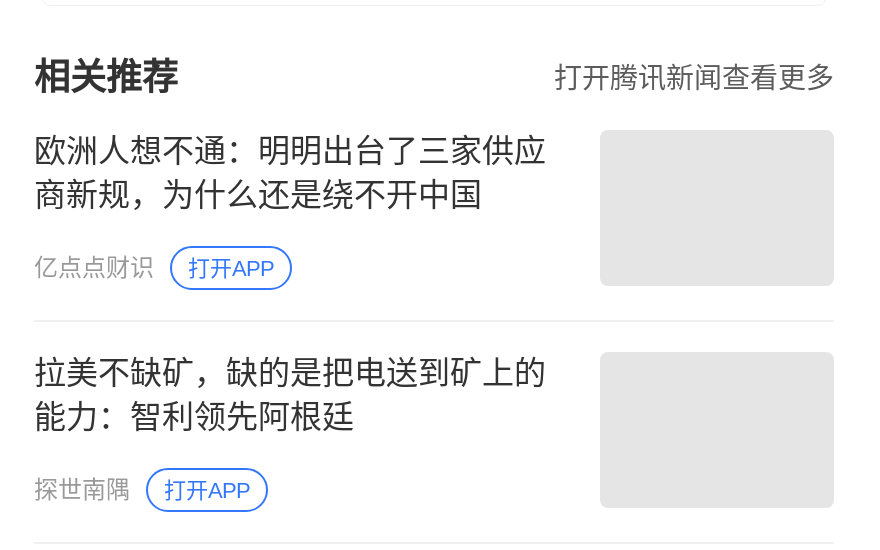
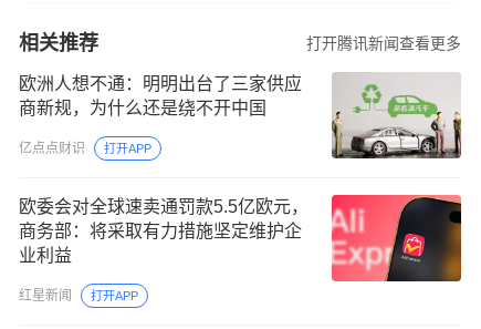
none -> [331,74,462,160] [image]
none -> [331,194,462,282] [image]
[34,356,546,434] 拉美不缺矿，缺的是把电送到矿上的 | 能力：智利领先阿根廷 -> [19,197,309,265] 欧委会对全球速卖通罚款5.5亿欧元， | 商务部：将采取有力措施坚定维护企 | 业利益
[34,476,130,504] 探世南隅 -> [19,288,72,304] 红星新闻

